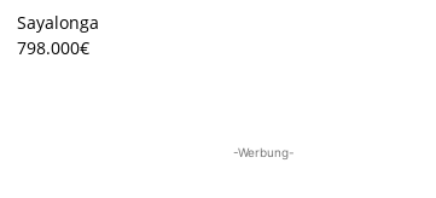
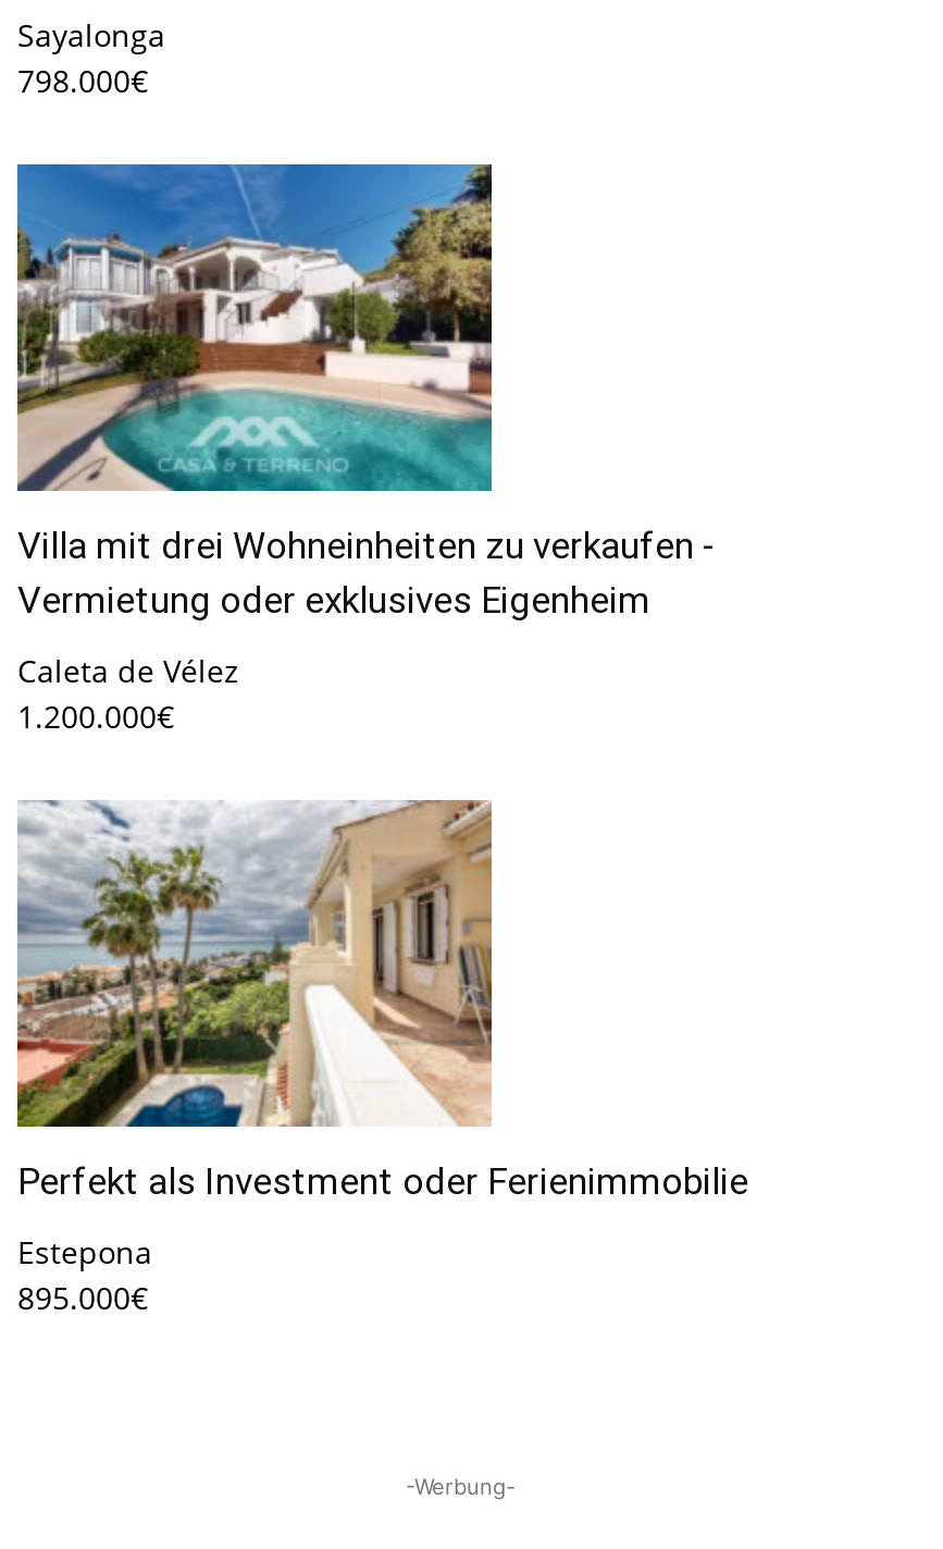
none -> [15,162,716,736] [image] | Villa mit drei Wohneinheiten zu verkaufen - | Vermietung oder exklusives Eigenheim | Caleta de Vélez | 1.200.000€
none -> [15,798,748,1317] [image] | Perfekt als Investment oder Ferienimmobilie | Estepona | 895.000€

